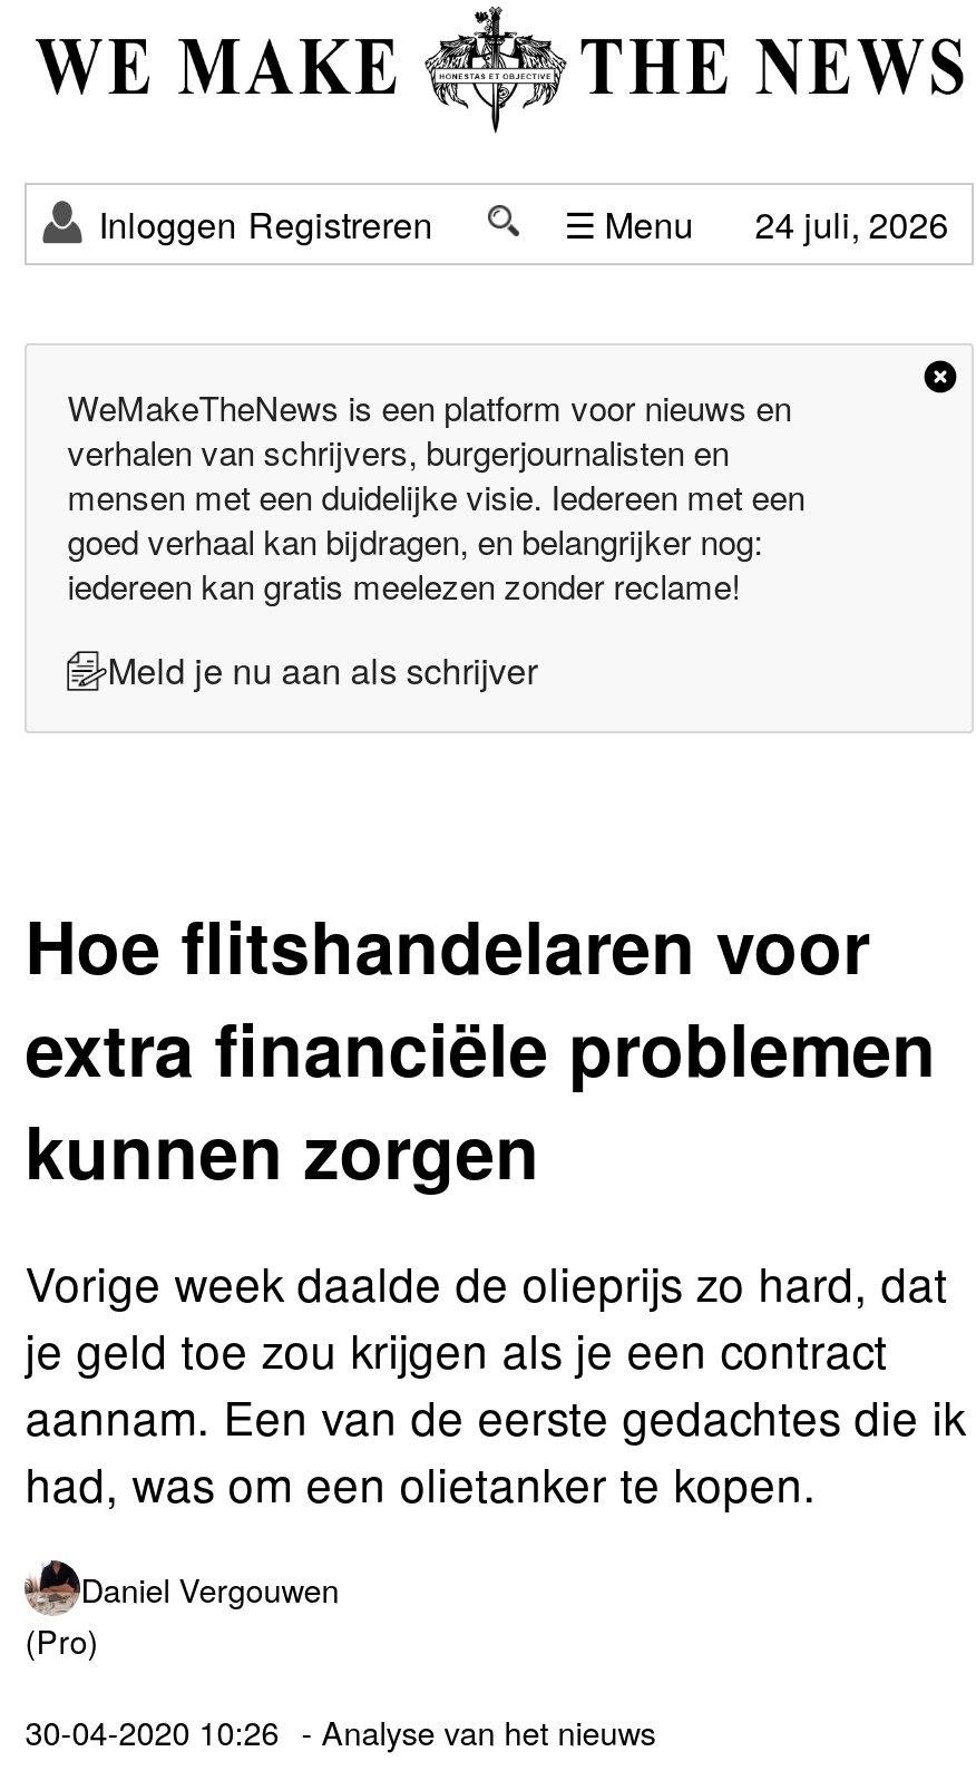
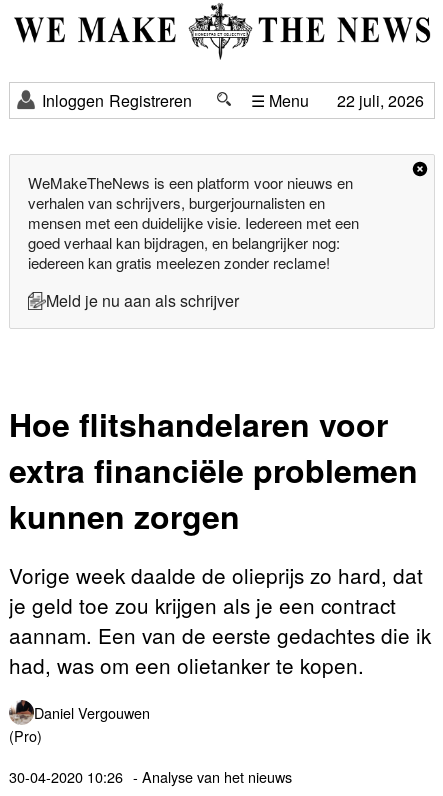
[755,199,949,250] 24 juli, 2026 -> [337,89,424,112] 22 juli, 2026

